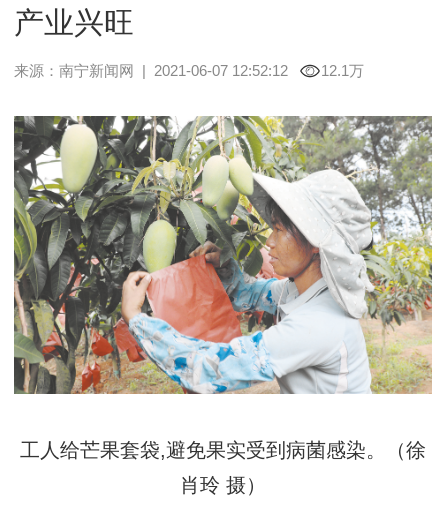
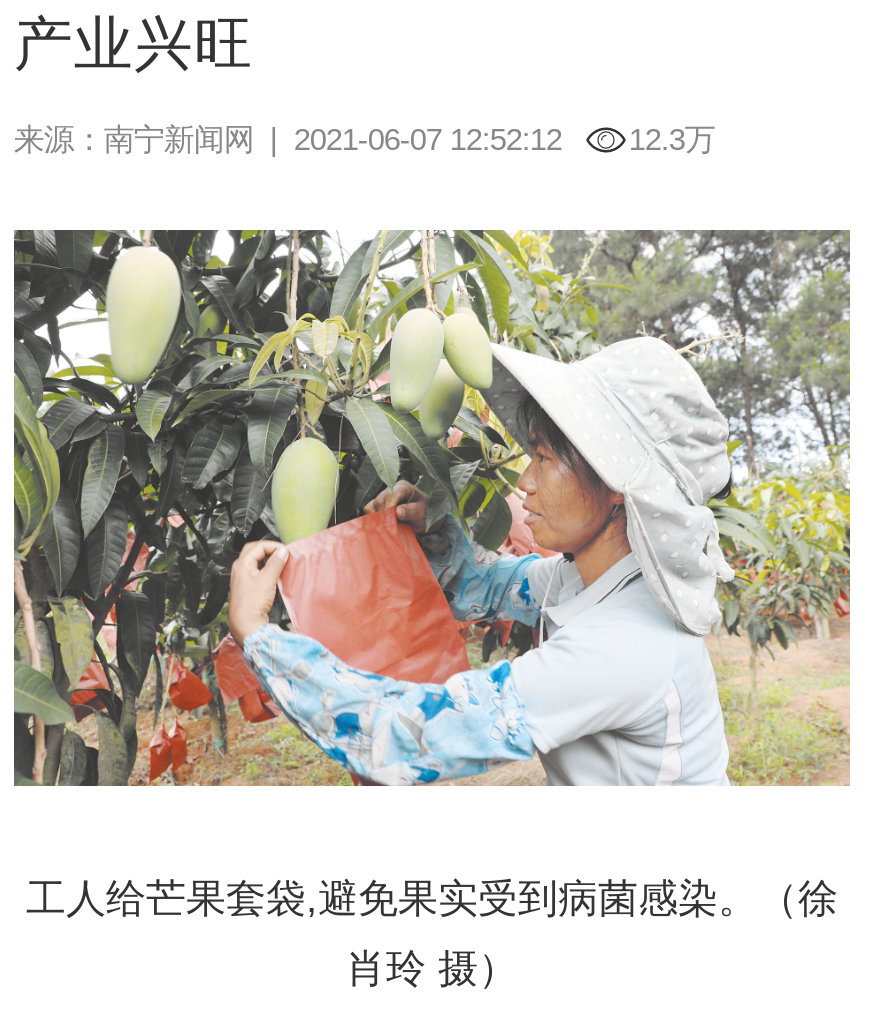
[321,62,364,79] 12.1万 -> [629,121,715,155] 12.3万

